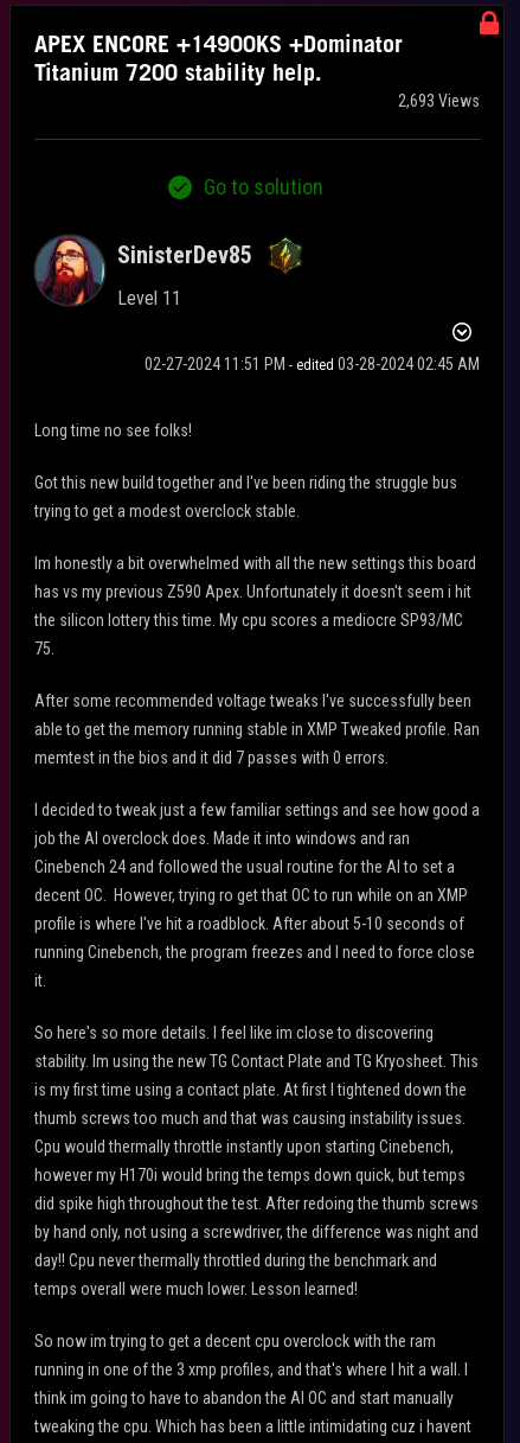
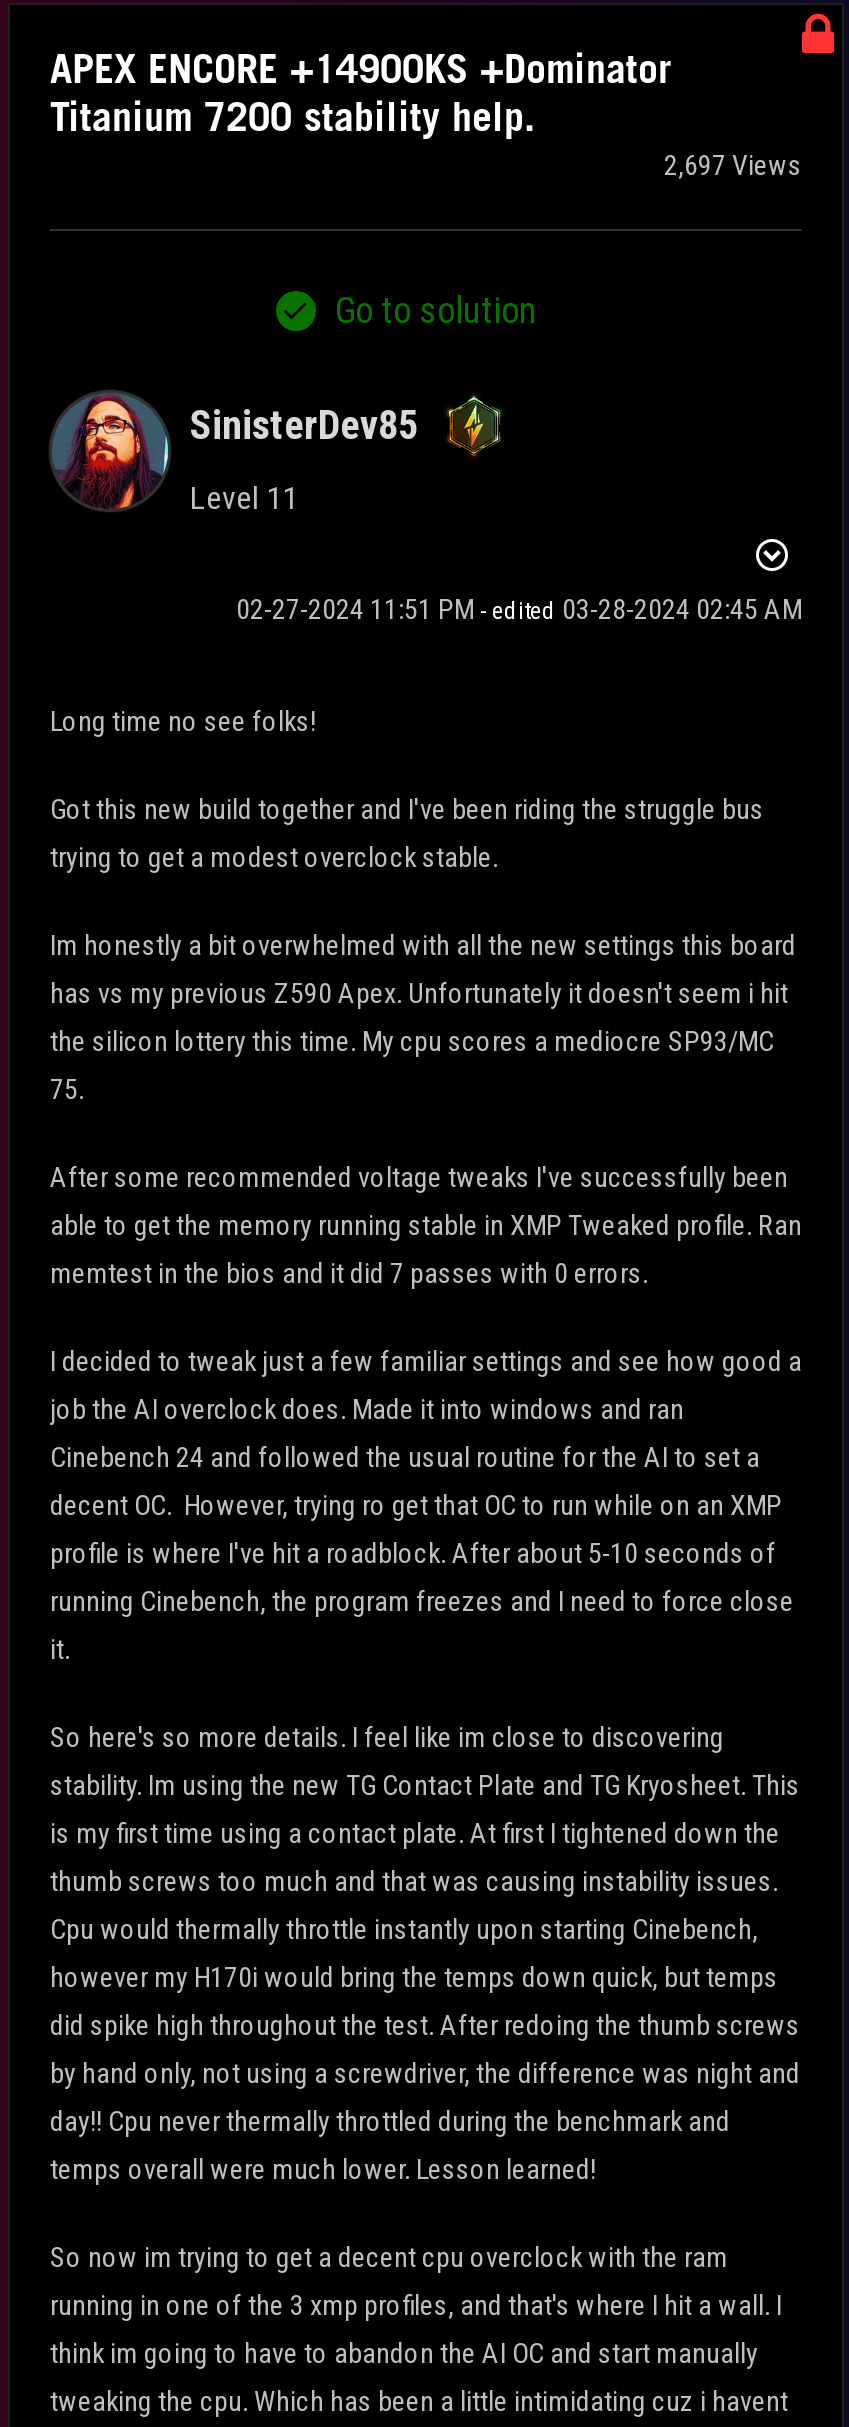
[398,91,480,110] 2,693 Views -> [664,149,802,181] 2,697 Views

